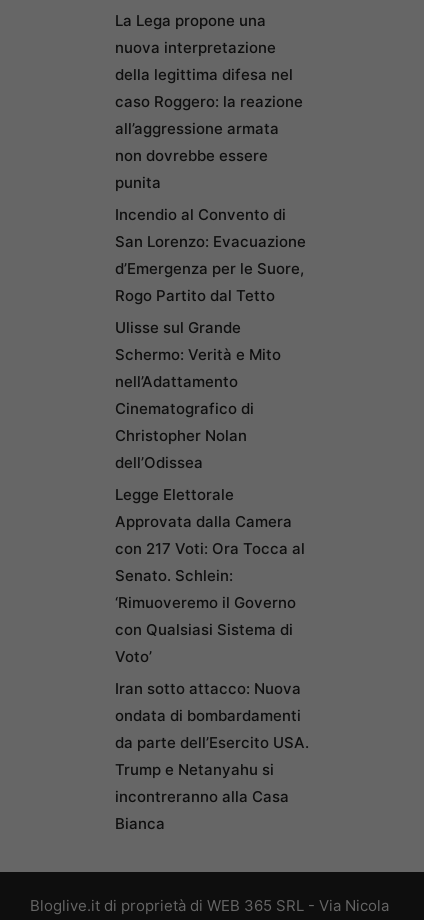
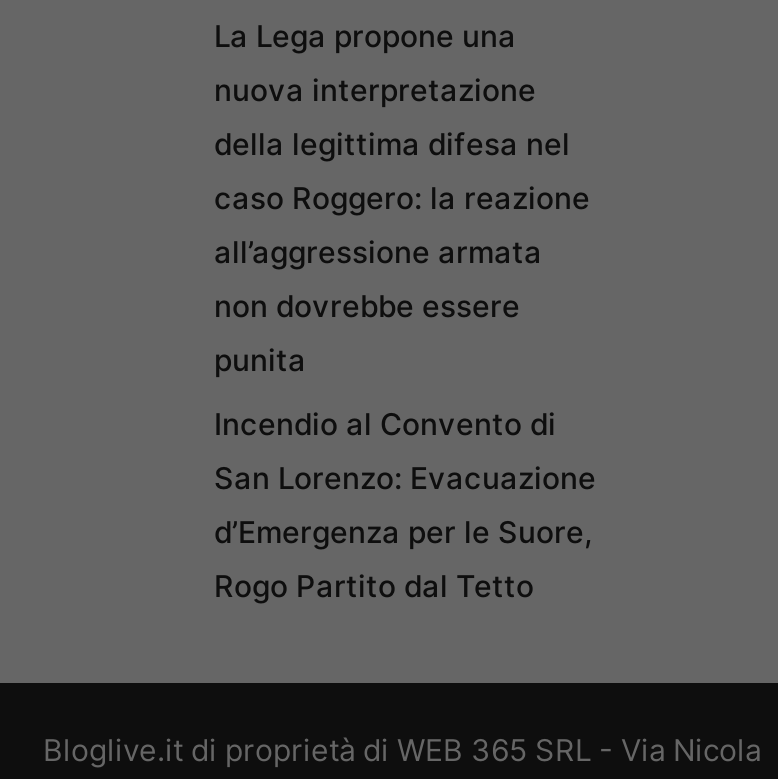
[115,317,309,832] Ulisse sul Grande | Schermo: Verità e Mito | nell’Adattamento | Cinematografico di | Christopher Nolan | dell’Odissea | Legge Elettorale | Approvata dalla Camera | con 217 Voti: Ora Tocca al | Senato. Schlein: | ‘Rimuoveremo il Governo | con Qualsiasi Sistema di | Voto’ | Iran sotto attacco: Nuova | ondata di bombardamenti | da parte dell’Esercito USA. | Trump e Netanyahu si | incontreranno alla Casa | Bianca -> none

